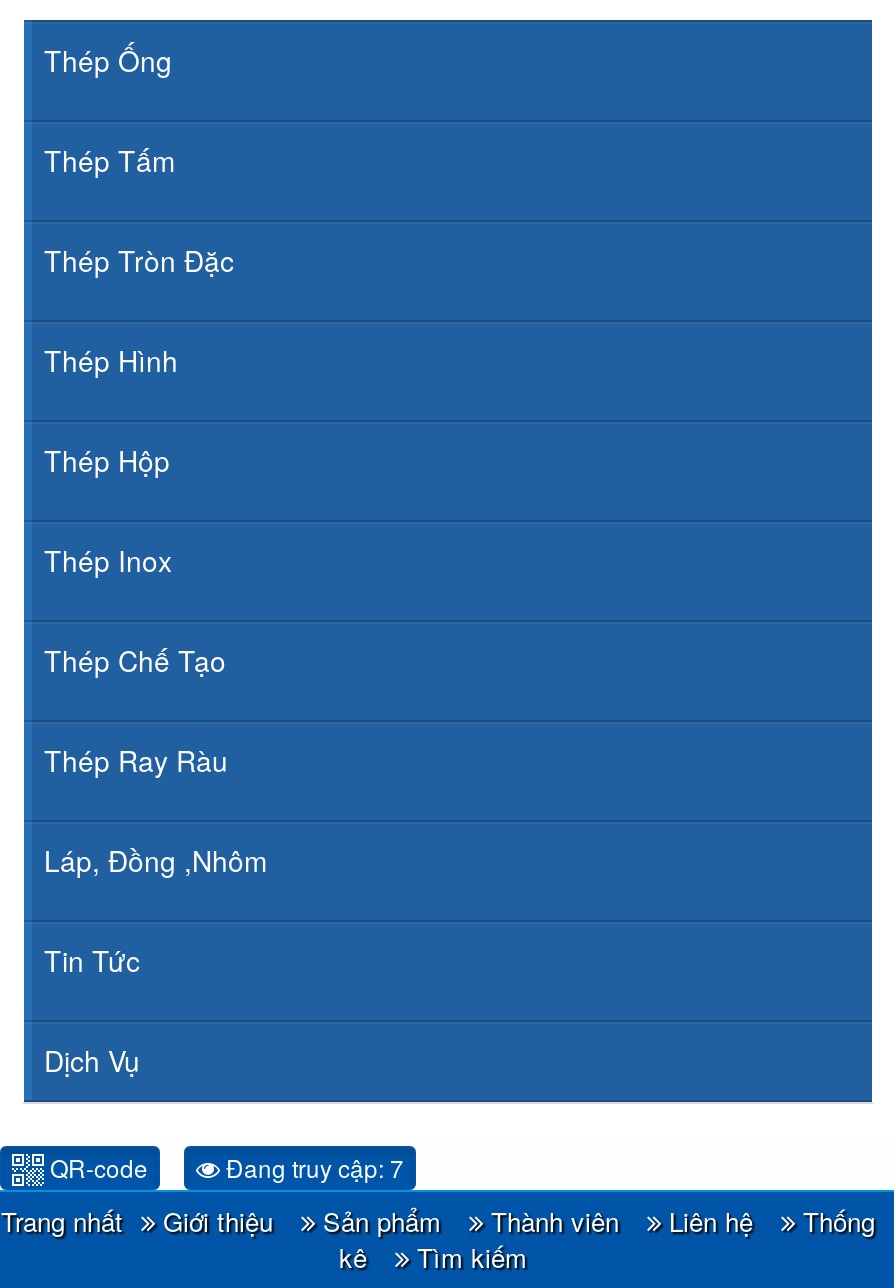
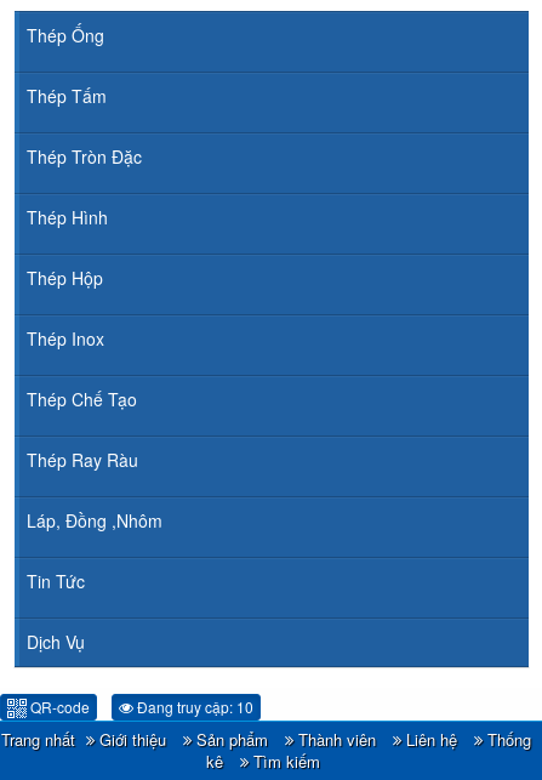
[220,1150,404,1184] Đang truy cập: 7 -> [133,696,253,717] Đang truy cập: 10

